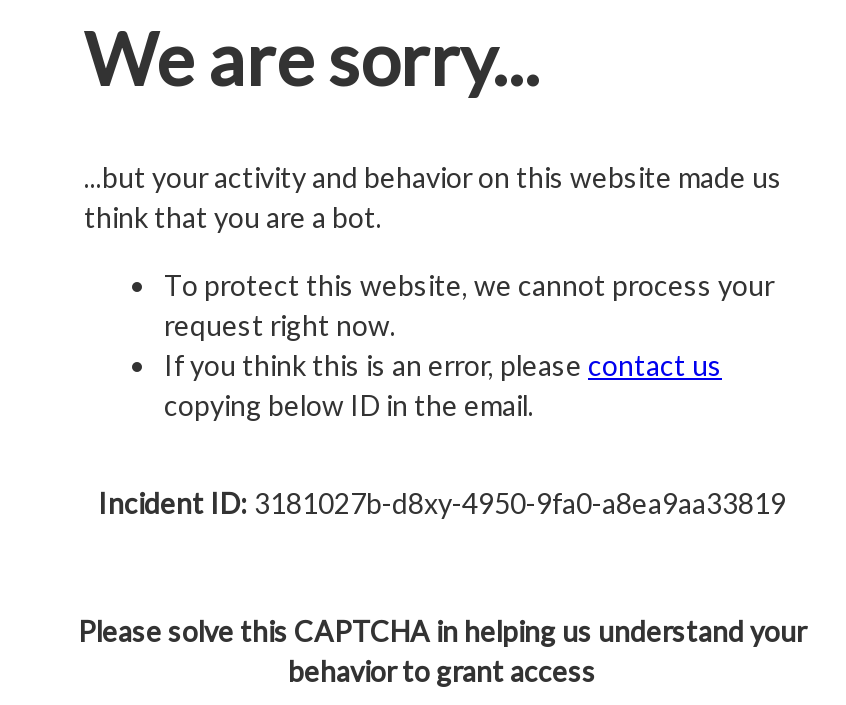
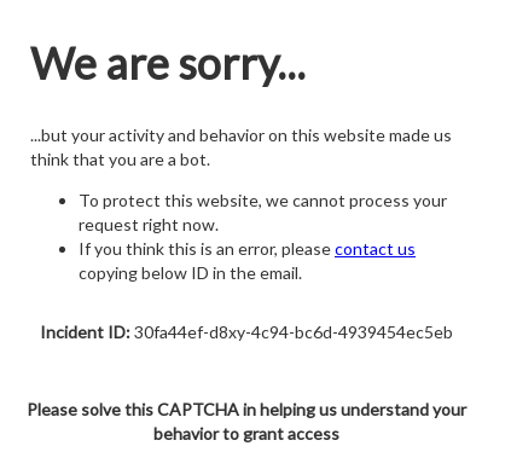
[98,486,786,520] Incident ID: 3181027b-d8xy-4950-9fa0-a8ea9aa33819 -> [40,322,453,342] Incident ID: 30fa44ef-d8xy-4c94-bc6d-4939454ec5eb

